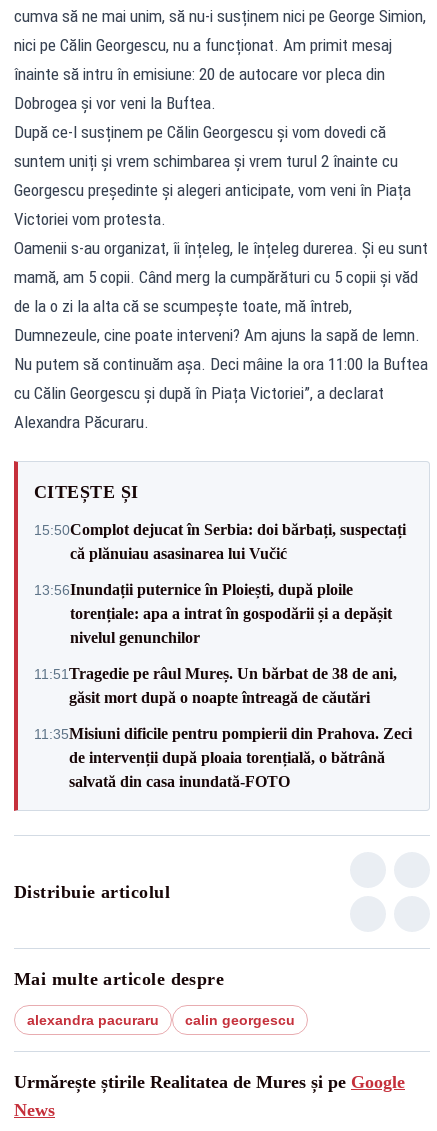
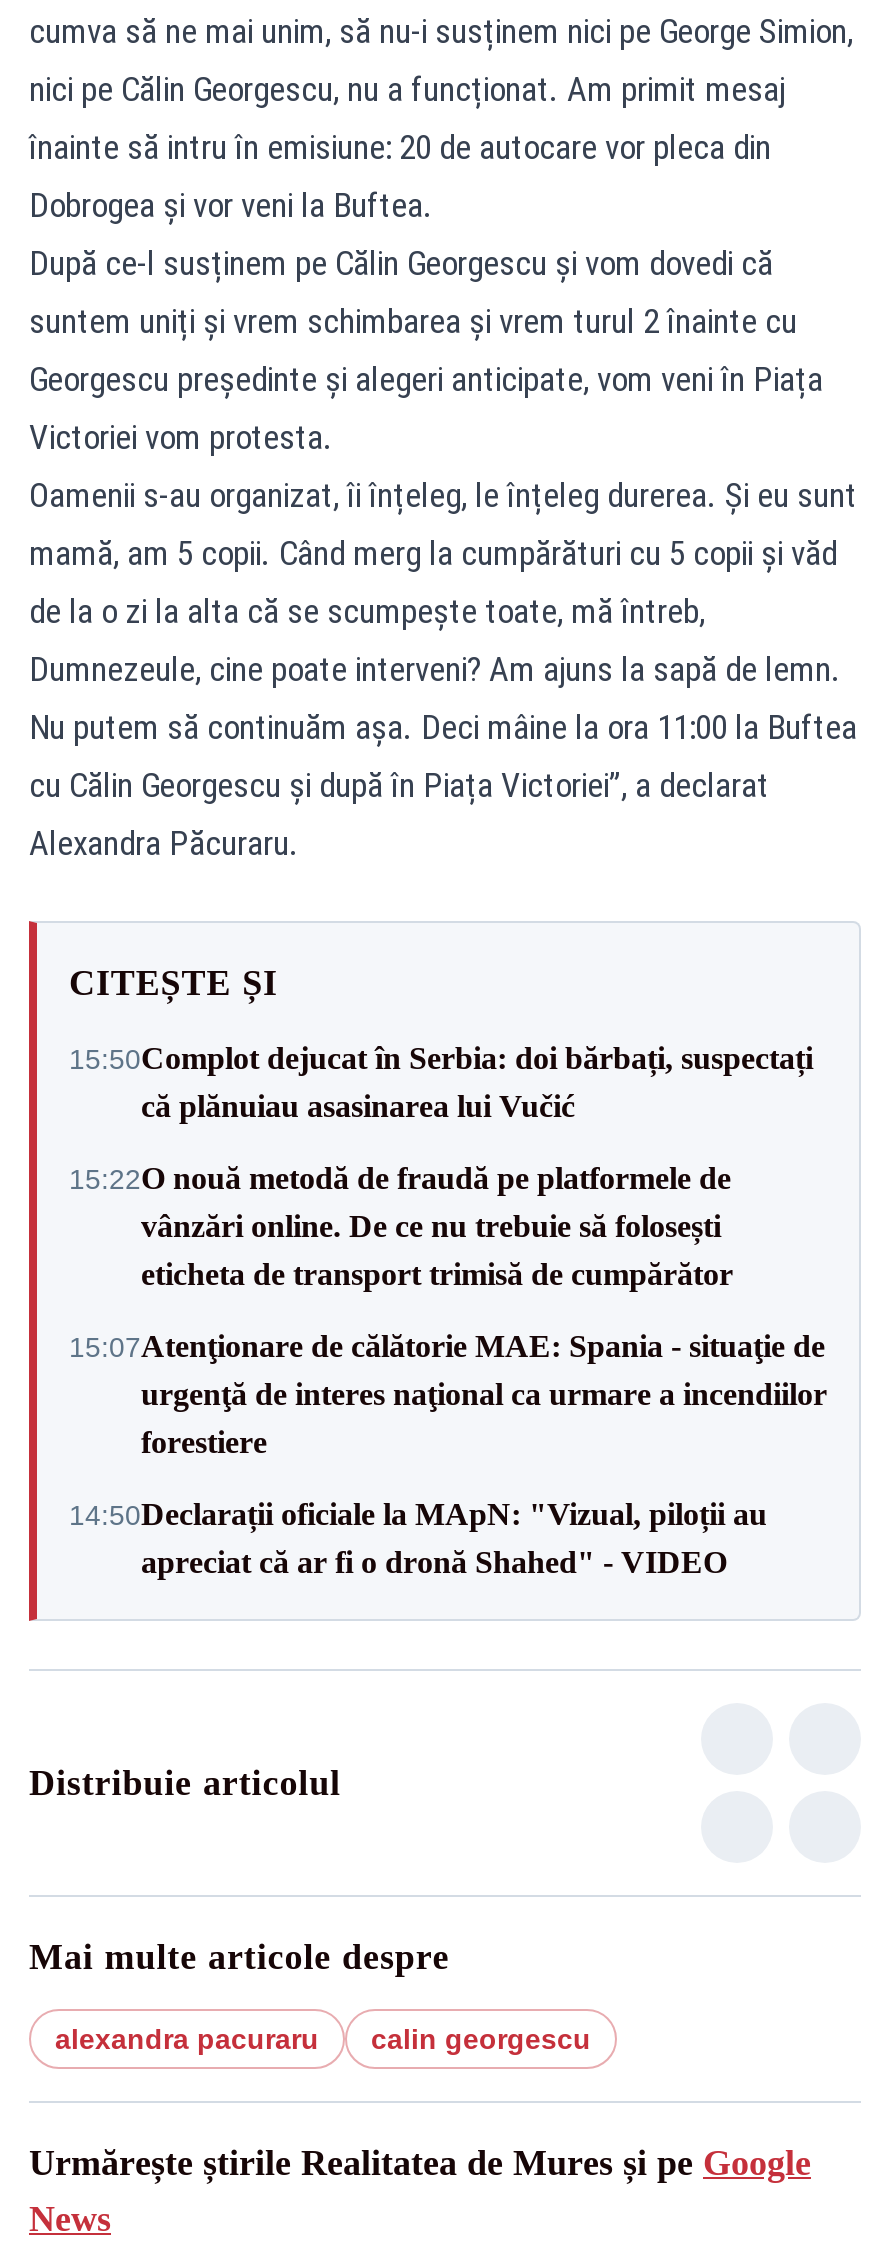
[34,580,392,645] 13:56Inundații puternice în Ploiești, după ploile | torențiale: apa a intrat în gospodării și a depășit | nivelul genunchilor -> [69,1161,733,1291] 15:22O nouă metodă de fraudă pe platformele de | vânzări online. De ce nu trebuie să folosești | eticheta de transport trimisă de cumpărător
[34,664,397,705] 11:51 Tragedie pe râul Mureș. Un bărbat de 38 de ani, | găsit mort după o noapte întreagă de căutări -> [69,1329,827,1459] 15:07Atenţionare de călătorie MAE: Spania - situaţie de | urgenţă de interes naţional ca urmare a incendiilor | forestiere
[34,724,412,789] 11:35Misiuni dificile pentru pompierii din Prahova. Zeci | de intervenții după ploaia torențială, o bătrână | salvată din casa inundată-FOTO -> [69,1497,767,1579] 14:50Declarații oficiale la MApN: "Vizual, piloții au | apreciat că ar fi o dronă Shahed" - VIDEO

